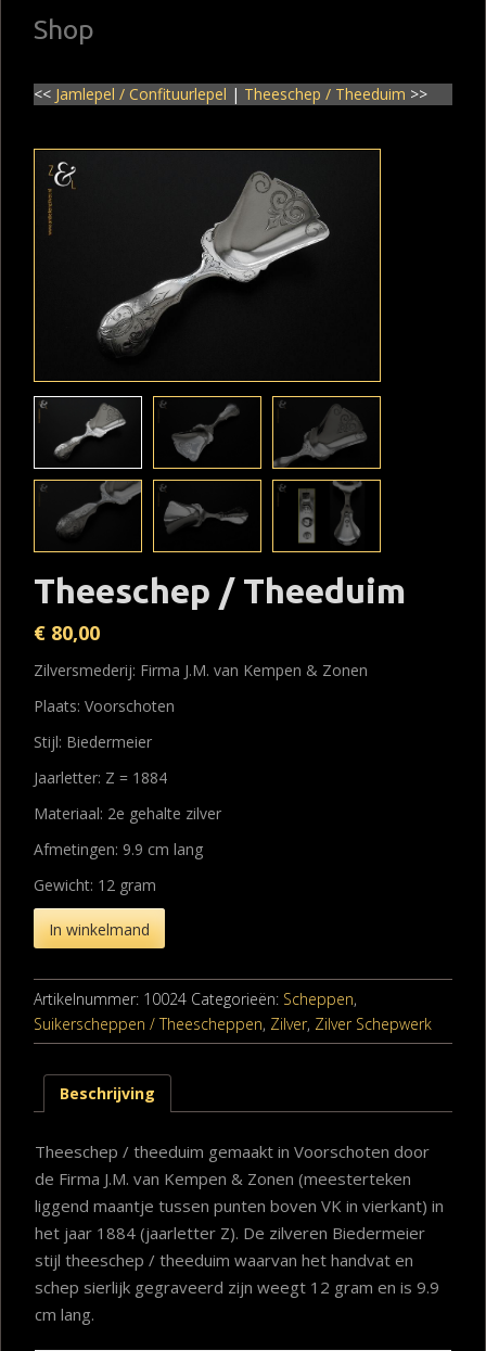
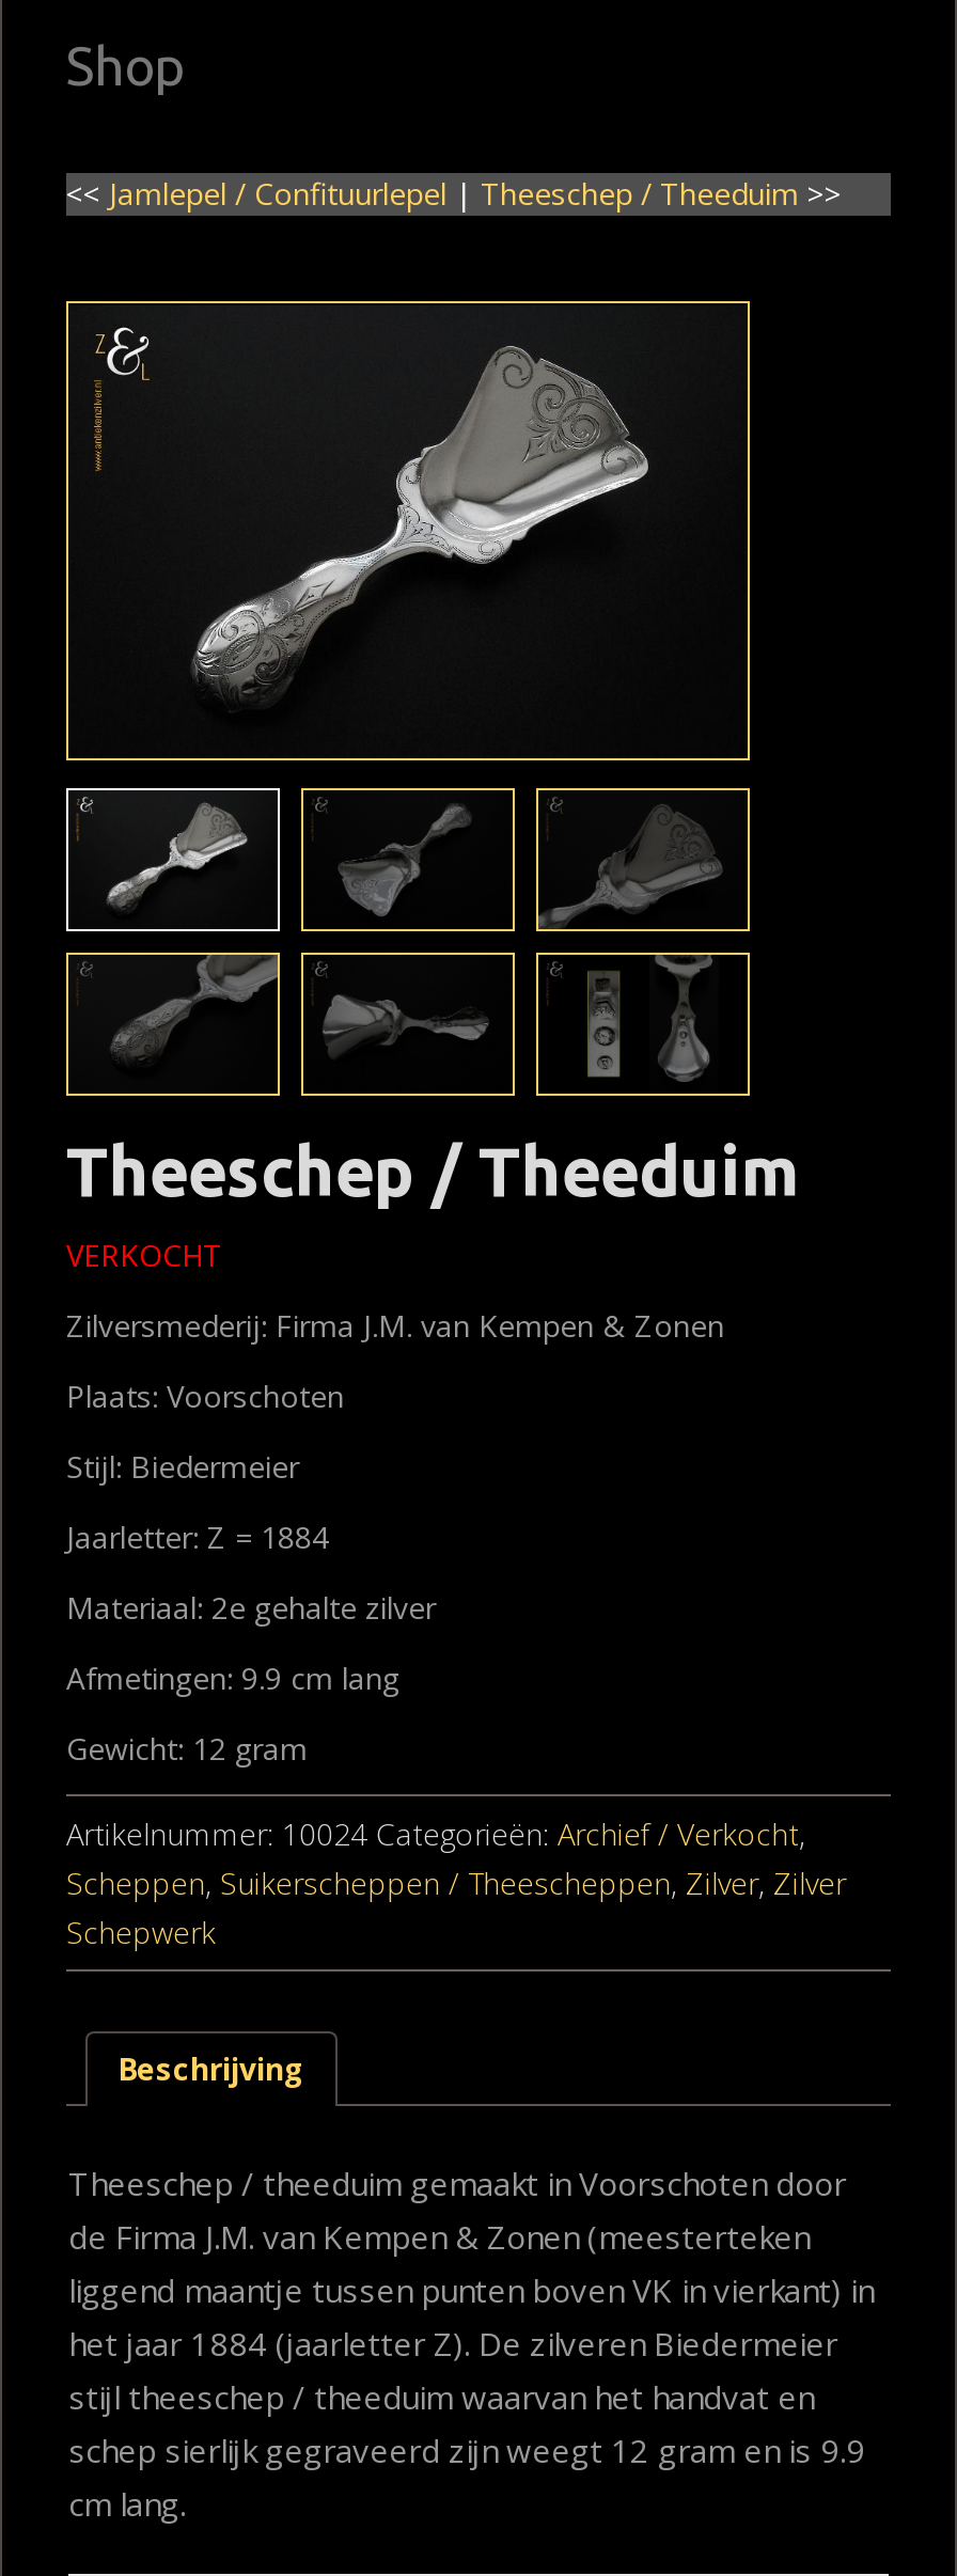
[34,620,100,646] €80,00 -> [66,1235,222,1275] VERKOCHT
[34,920,432,1034] In winkelmand | Artikelnummer: 10024 Categorieën: Scheppen, | Suikerscheppen / Theescheppen, Zilver, Zilver Schepwerk -> [66,1813,846,1952] Artikelnummer: 10024 Categorieën: Archief / Verkocht, | Scheppen, Suikerscheppen / Theescheppen, Zilver, Zilver | Schepwerk

